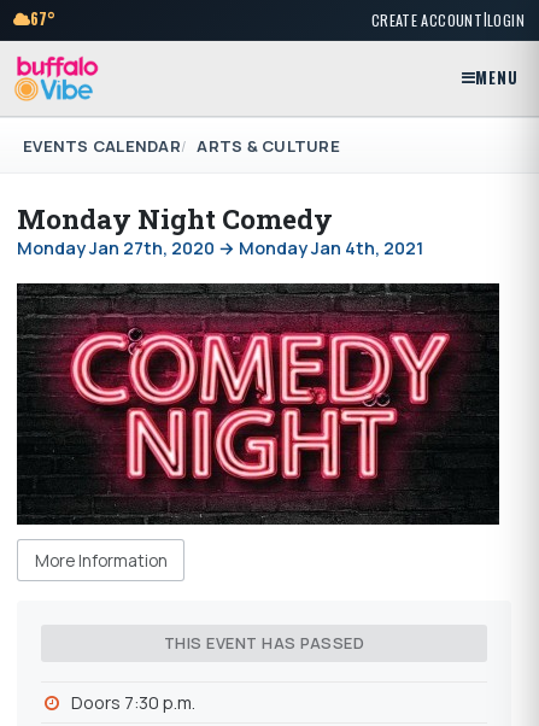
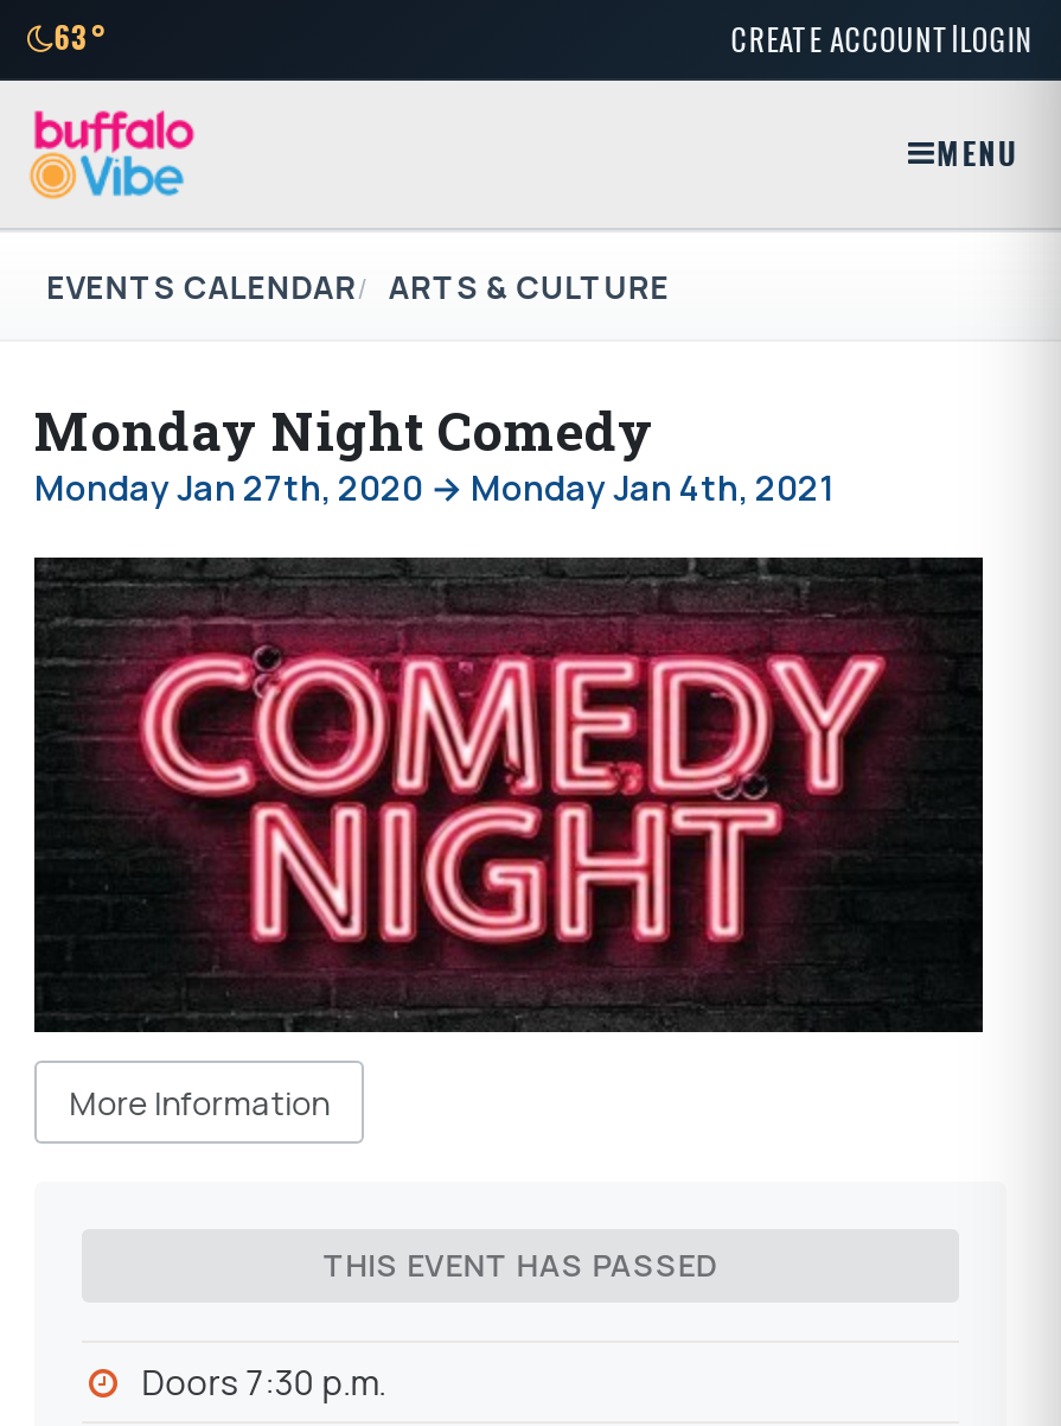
[31,7,56,30] 67° -> [54,14,106,60] 63°

